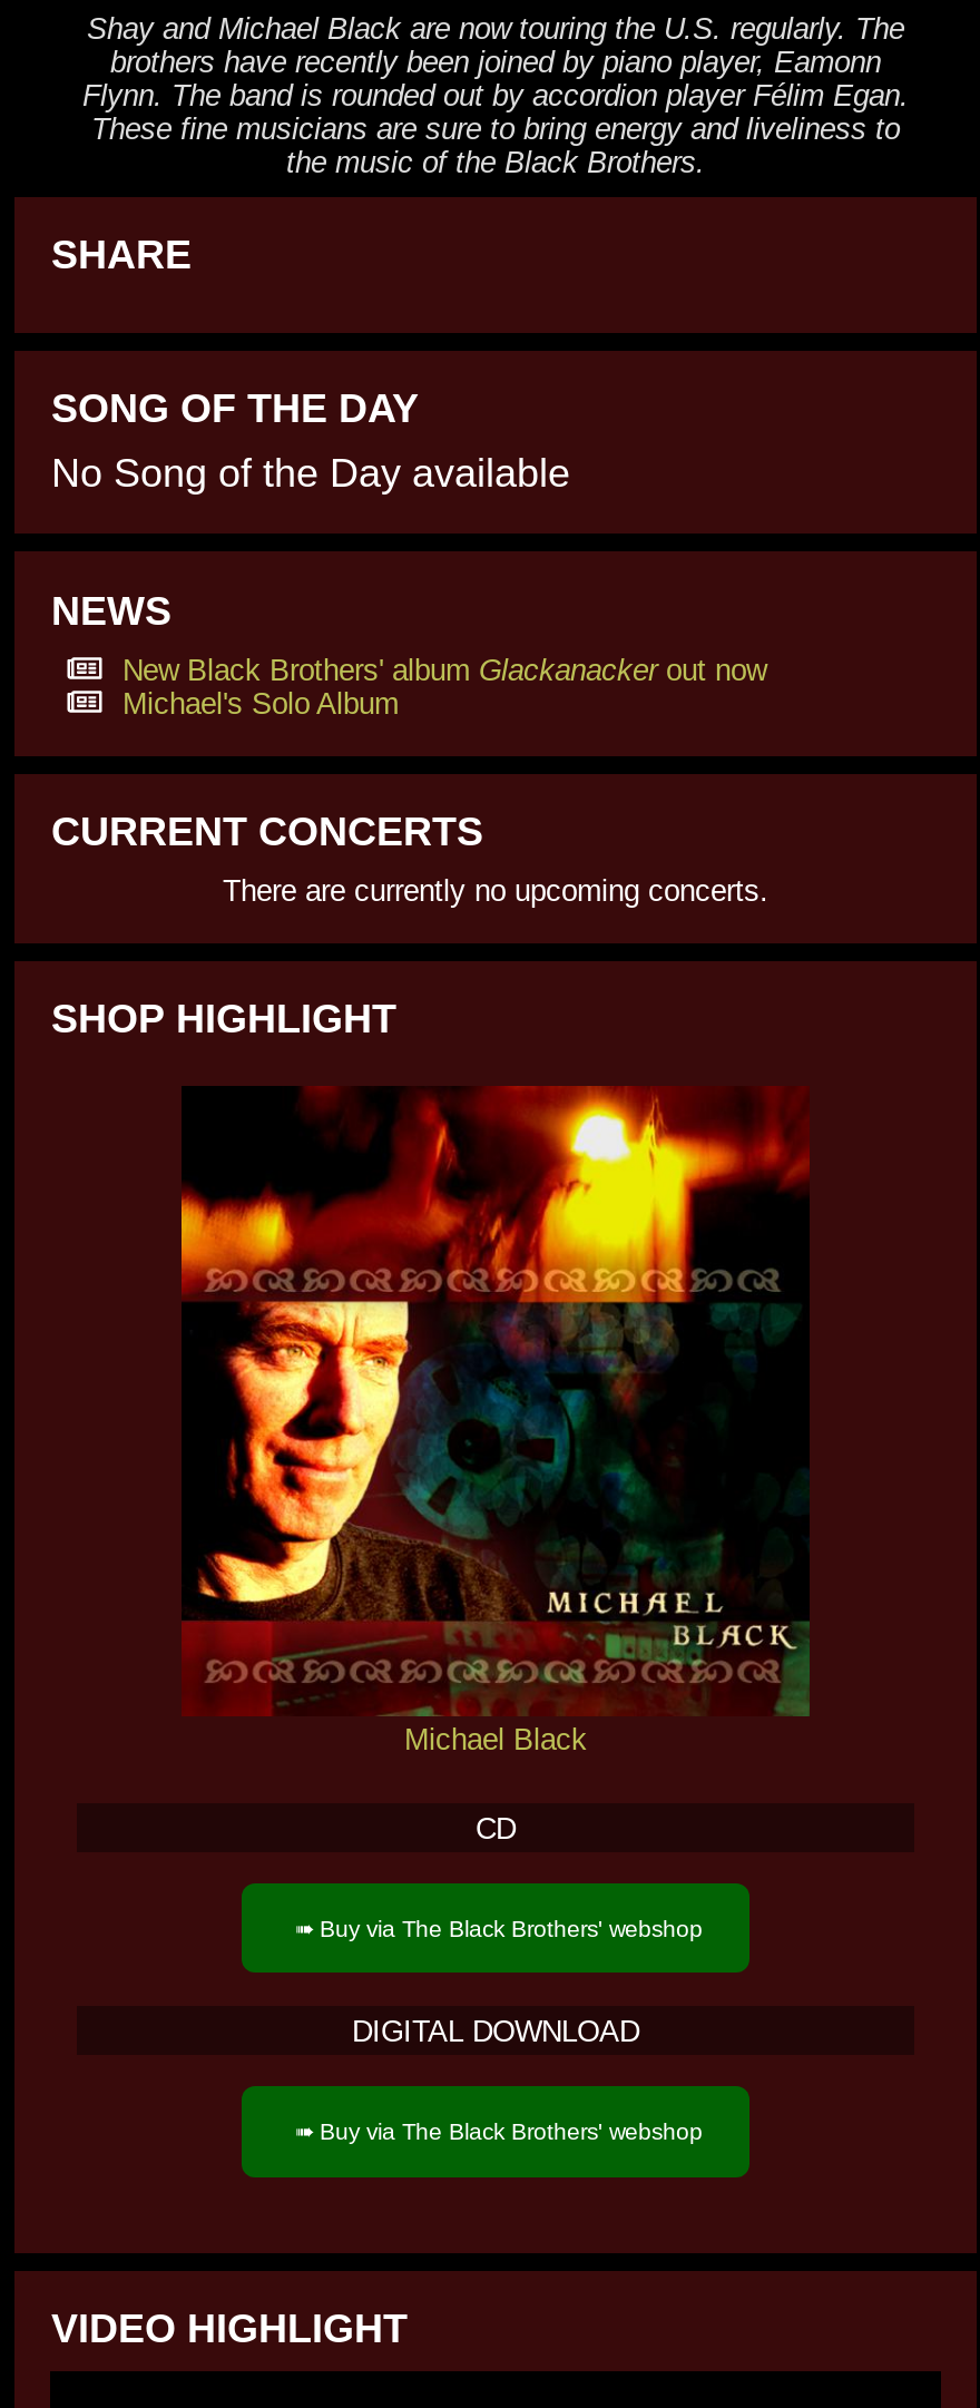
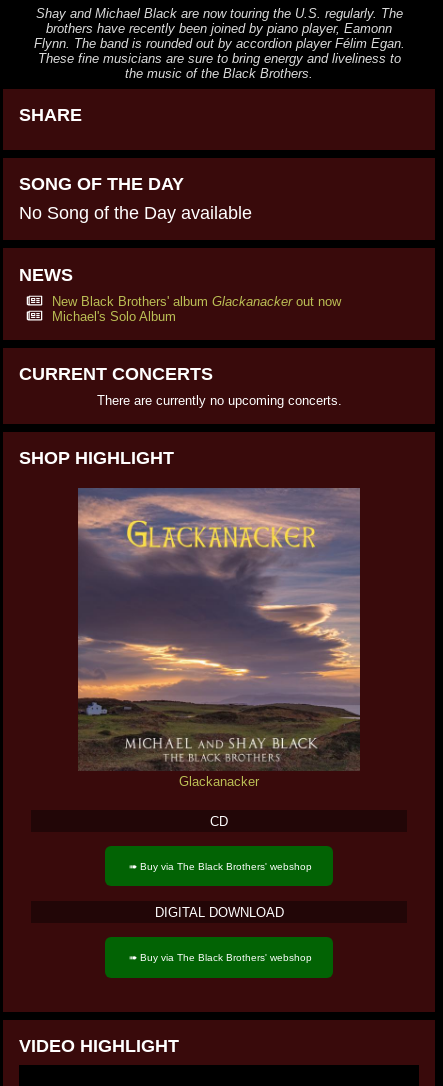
[179,1084,810,1756] [image] | Michael Black -> [77,487,361,789] [image] | Glackanacker

